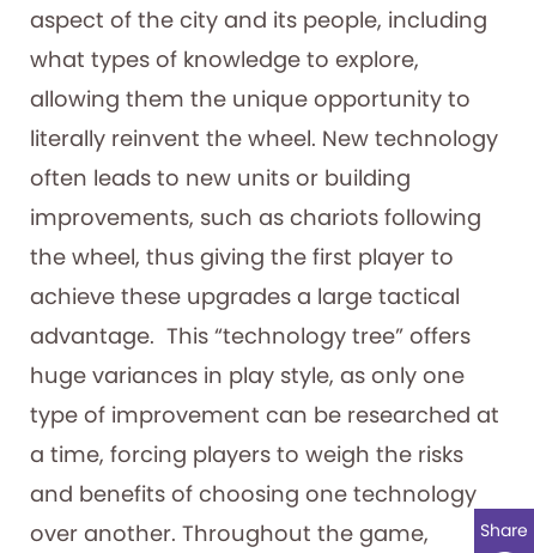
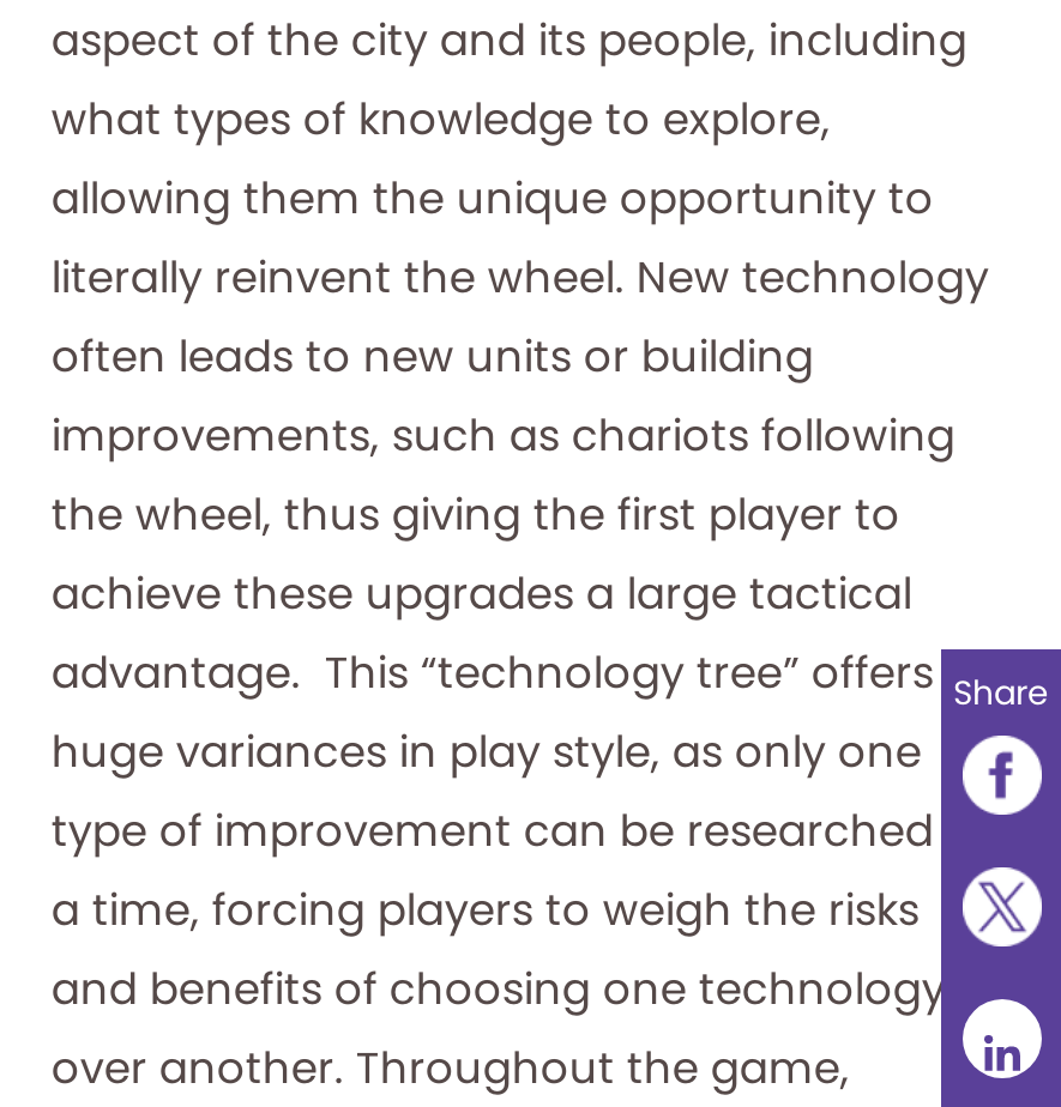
none -> [939,736,1054,1081] [image]
moved [480,518,528,542] -> [953,669,1049,717]: Share

